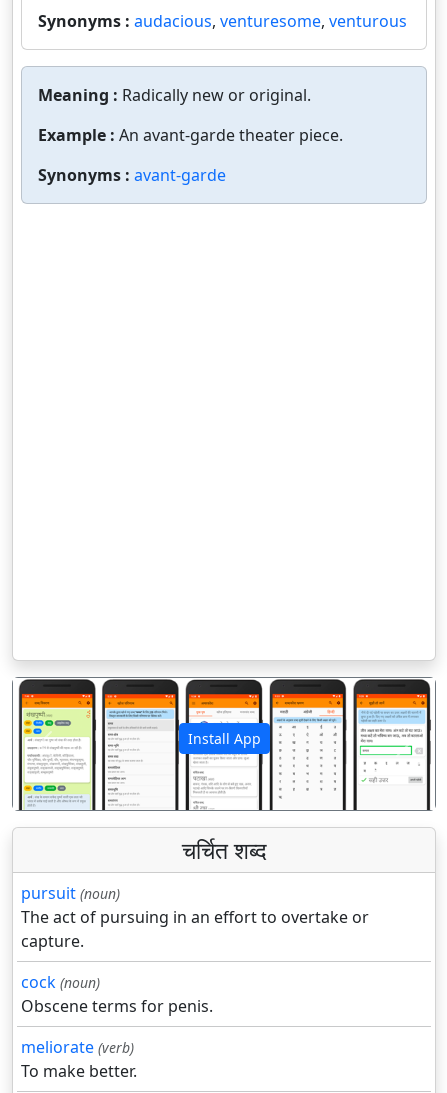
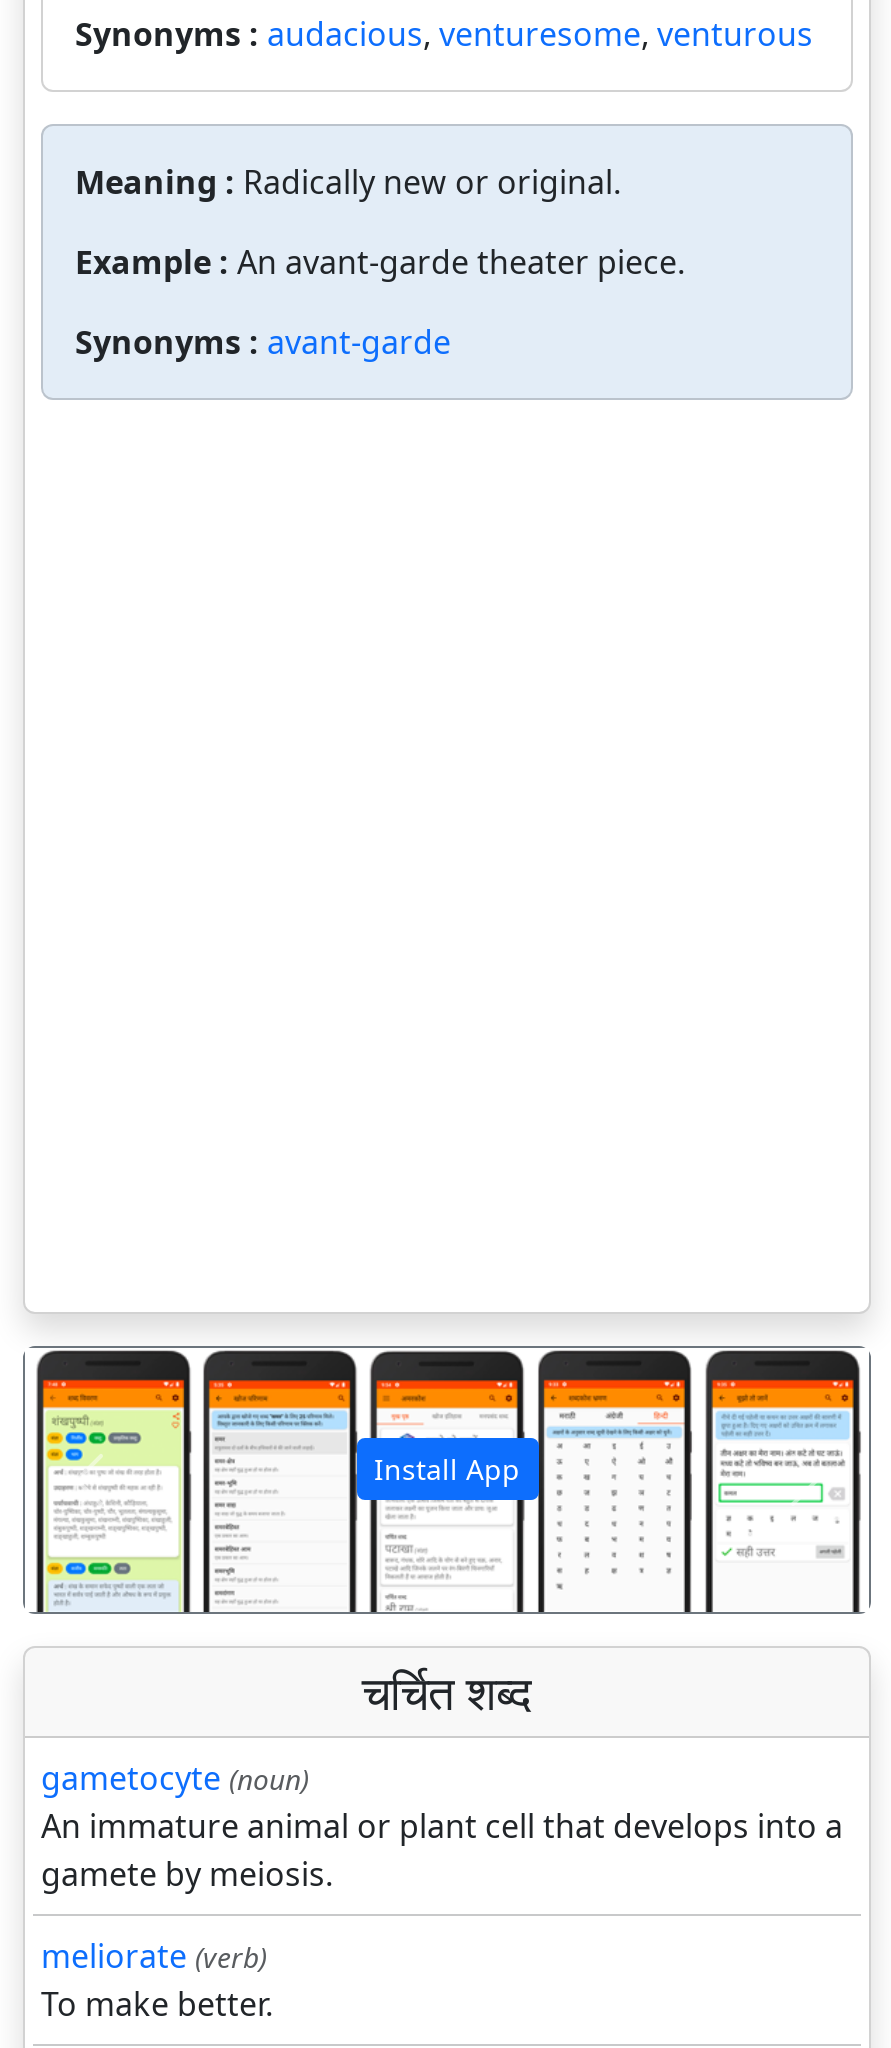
[21,882,369,1017] pursuit (noun) | The act of pursuing in an effort to overtake or | capture. | cock (noun) | Obscene terms for penis. -> [41,1757,843,1897] gametocyte (noun) | An immature animal or plant cell that develops into a | gamete by meiosis.

